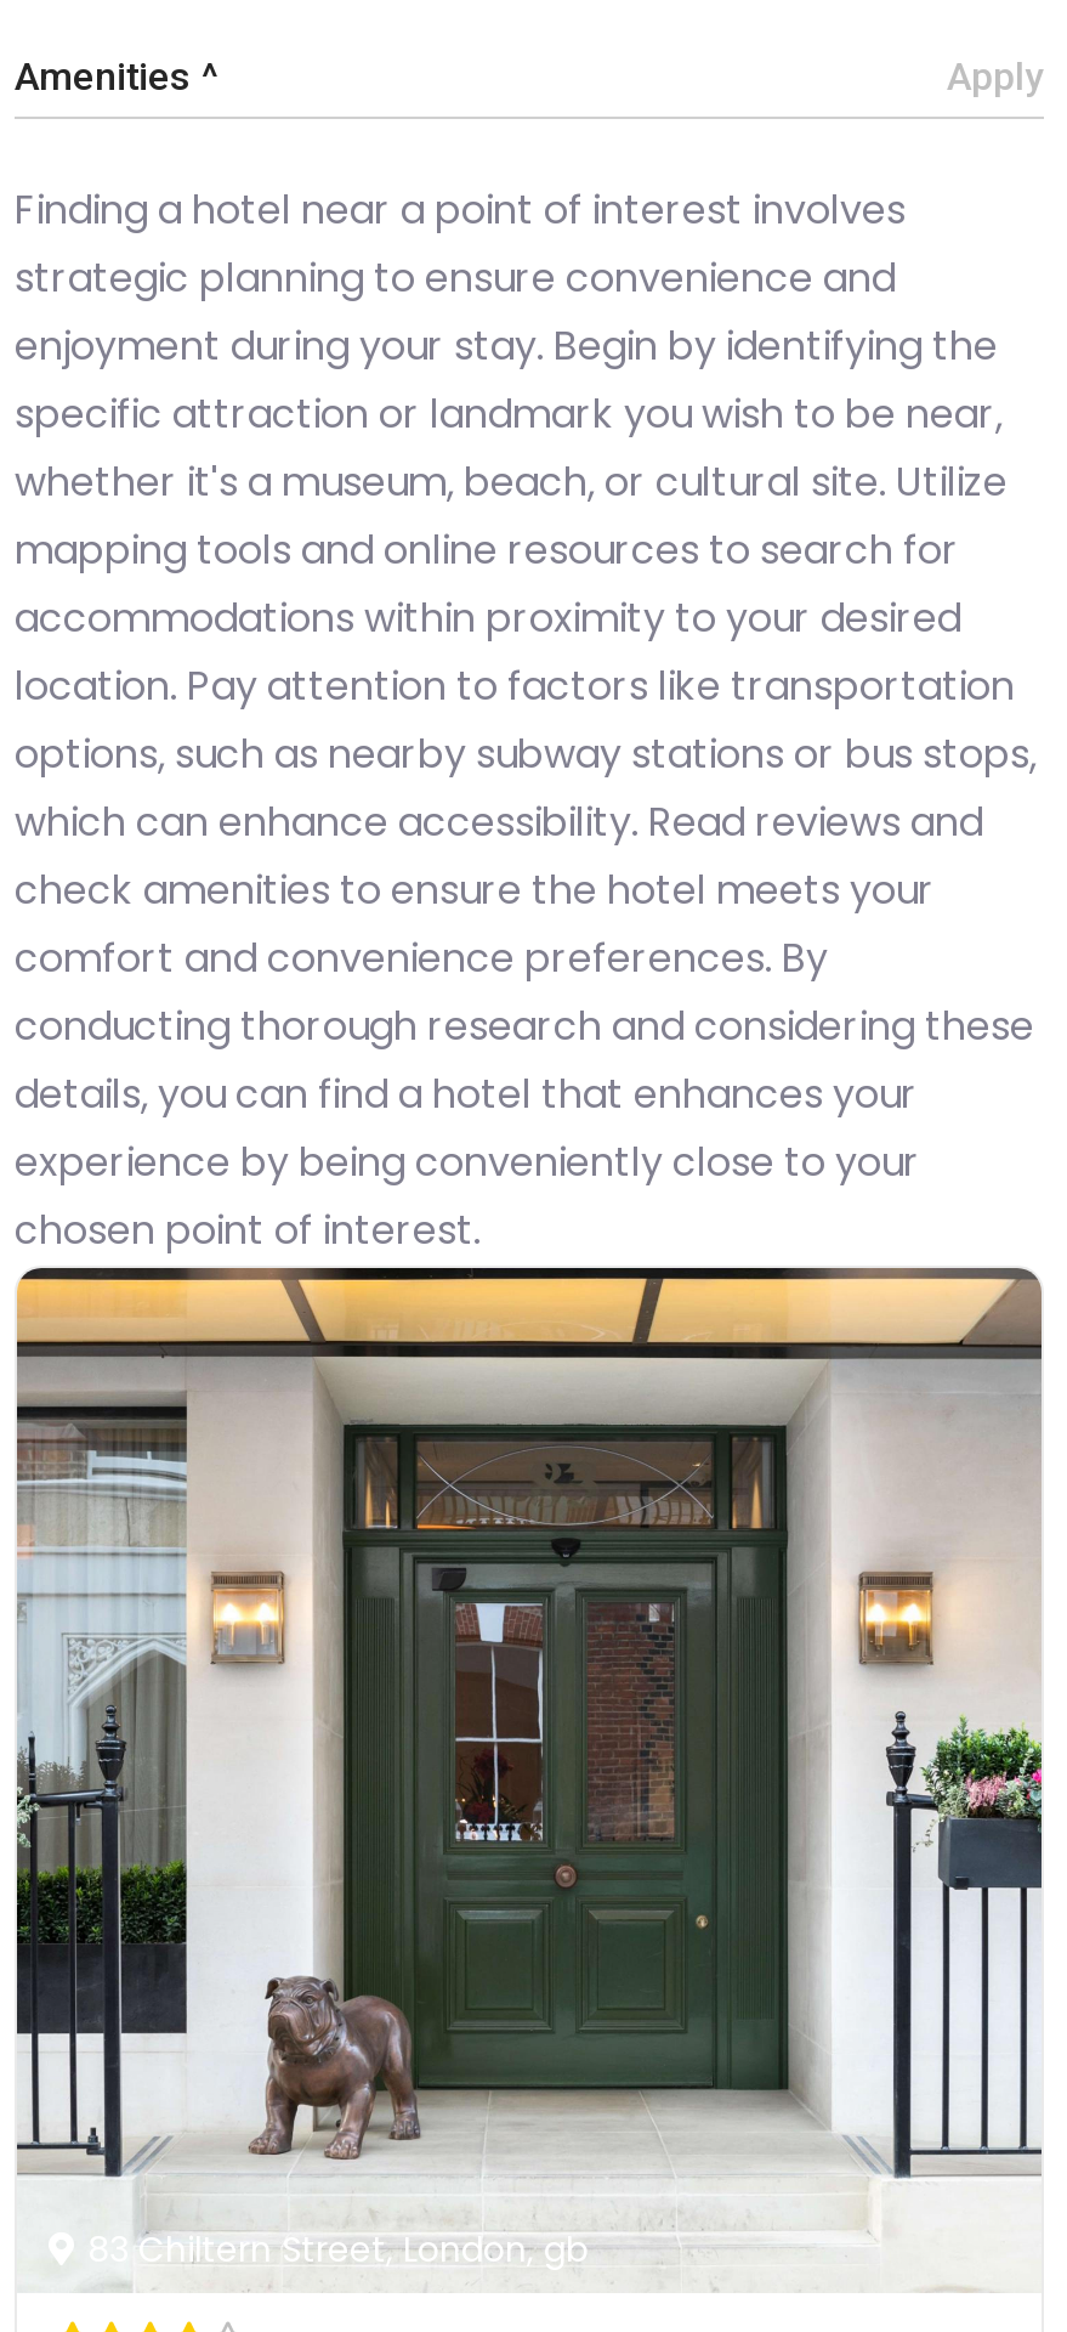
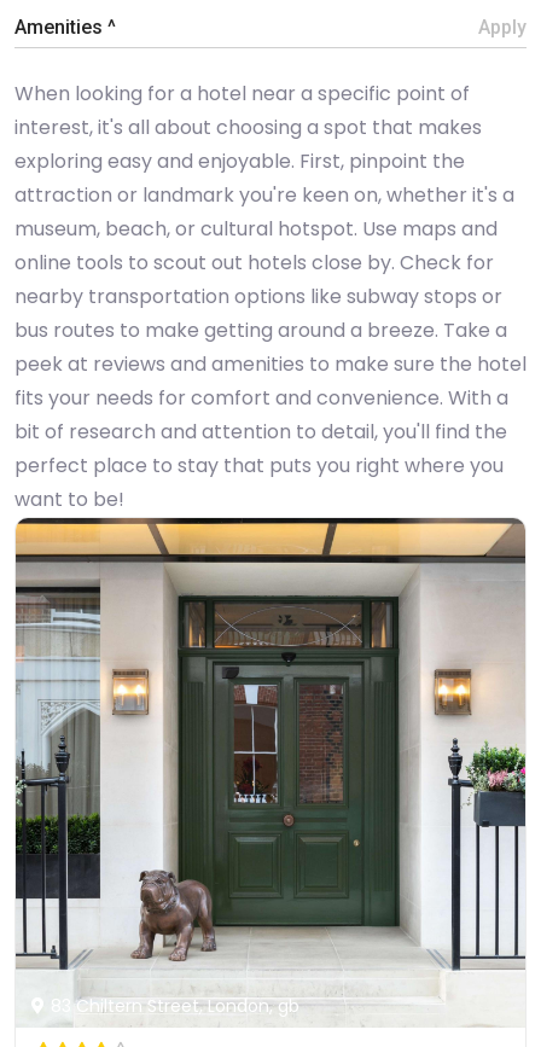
[15,182,1037,1258] Finding a hotel near a point of interest involves | strategic planning to ensure convenience and | enjoyment during your stay. Begin by identifying the | specific attraction or landmark you wish to be near, | whether it's a museum, beach, or cultural site. Utilize | mapping tools and online resources to search for | accommodations within proximity to your desired | location. Pay attention to factors like transportation | options, such as nearby subway stations or bus stops, | which can enhance accessibility. Read reviews and | check amenities to ensure the hotel meets your | comfort and convenience preferences. By | conducting thorough research and considering these | details, you can find a hotel that enhances your | experience by being conveniently close to your | chosen point of interest. -> [14,80,527,513] When looking for a hotel near a specific point of | interest, it's all about choosing a spot that makes | exploring easy and enjoyable. First, pinpoint the | attraction or landmark you're keen on, whether it's a | museum, beach, or cultural hotspot. Use maps and | online tools to scout out hotels close by. Check for | nearby transportation options like subway stops or | bus routes to make getting around a breeze. Take a | peek at reviews and amenities to make sure the hotel | fits your needs for comfort and convenience. With a | bit of research and attention to detail, you'll find the | perfect place to stay that puts you right where you | want to be!

